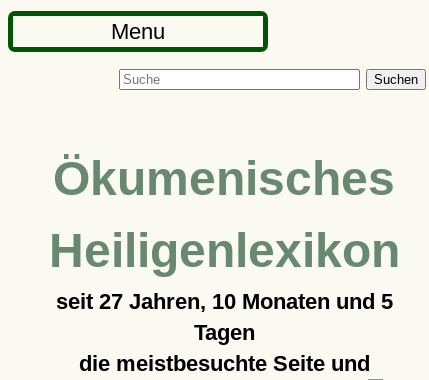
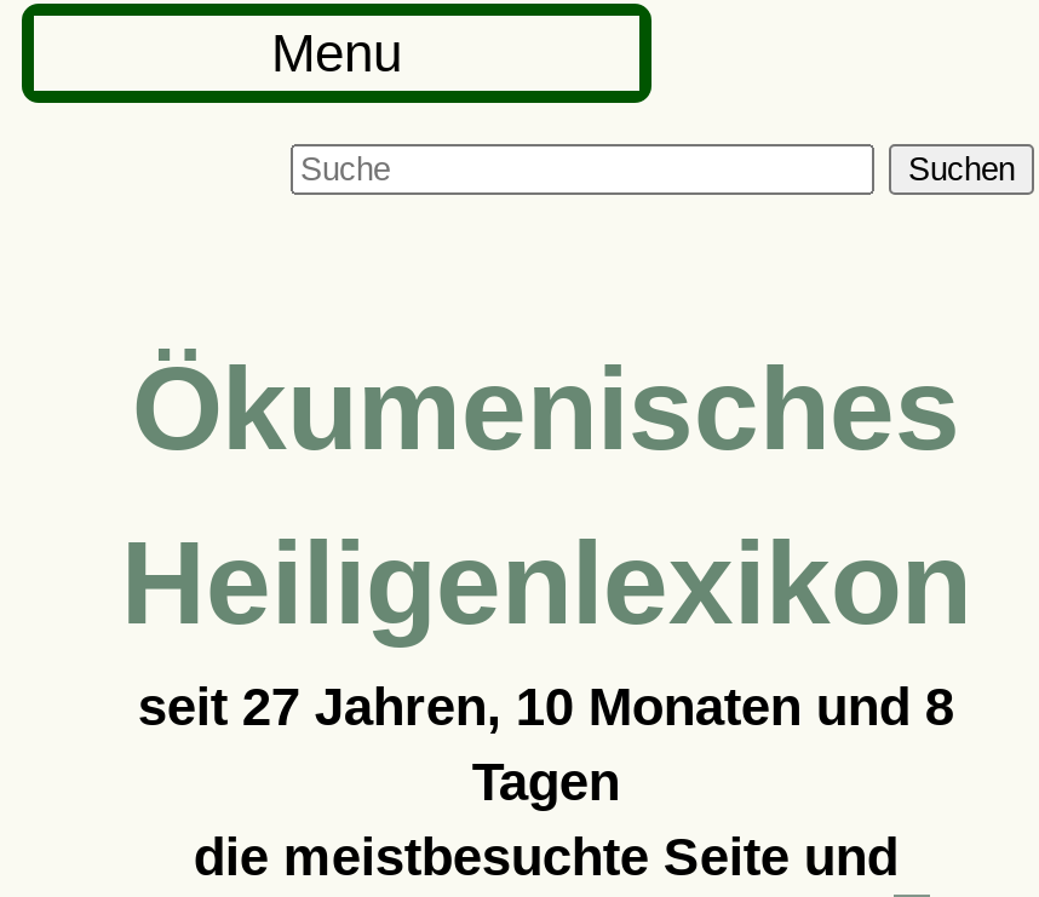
[56,289,393,314] seit 27 Jahren, 10 Monaten und 5 -> [138,677,954,737] seit 27 Jahren, 10 Monaten und 8

